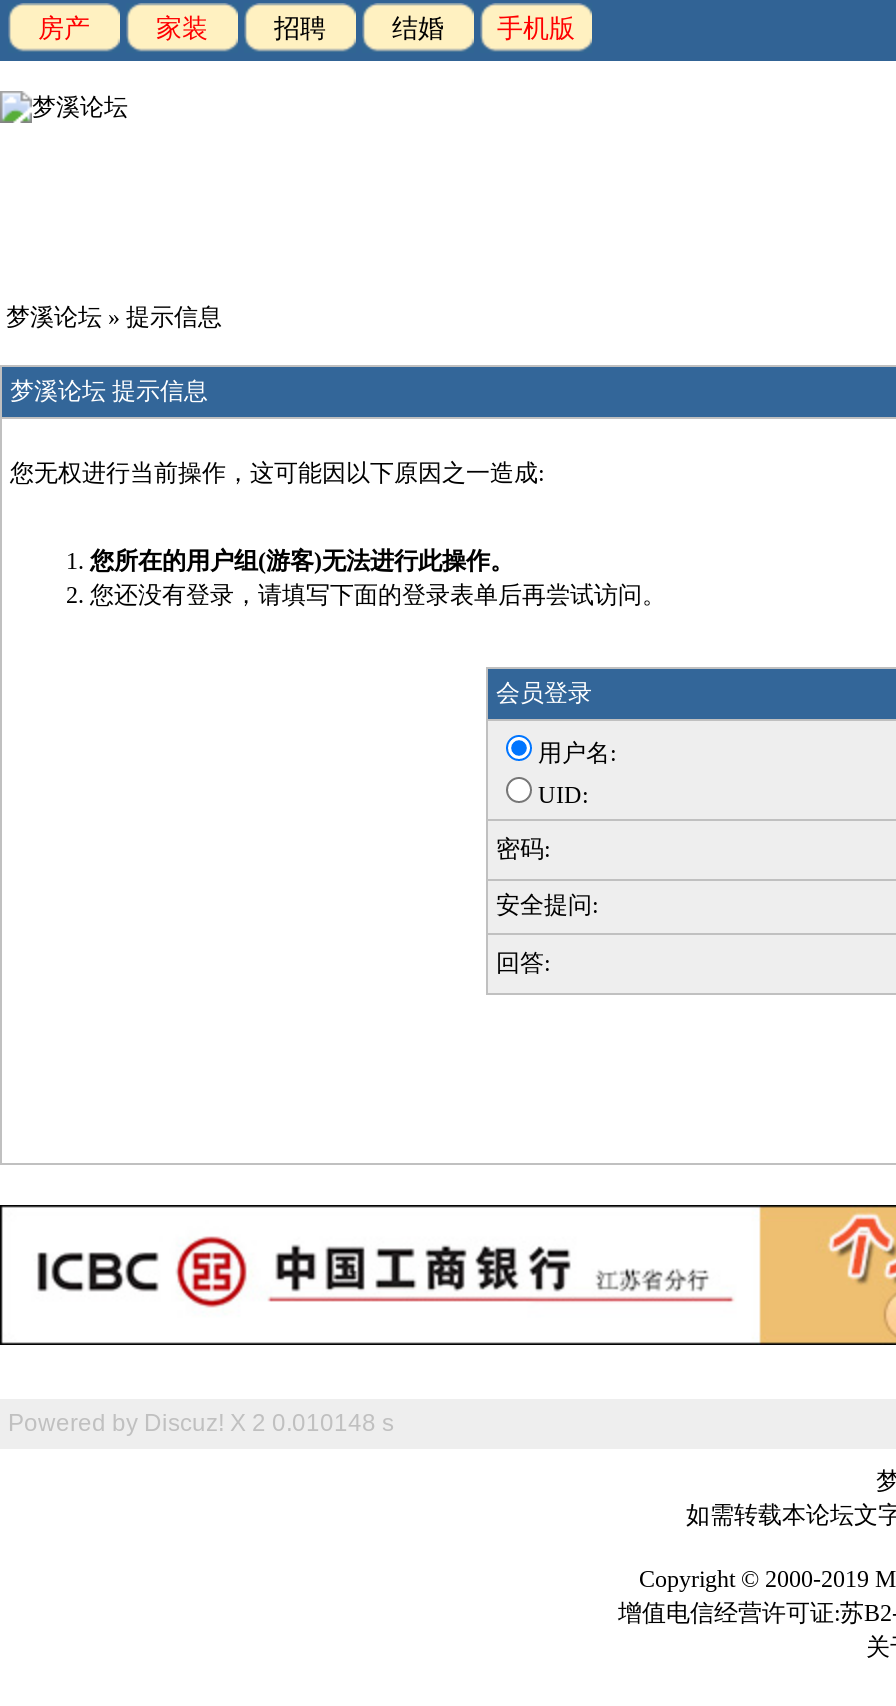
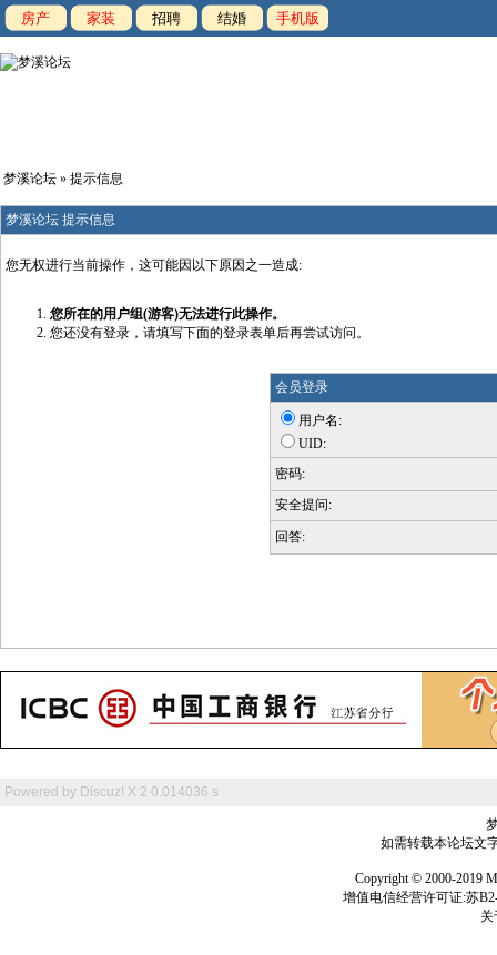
[8,1409,394,1437] Powered by Discuz! X 2 0.010148 s -> [4,784,219,800] Powered by Discuz! X 2 0.014036 s

